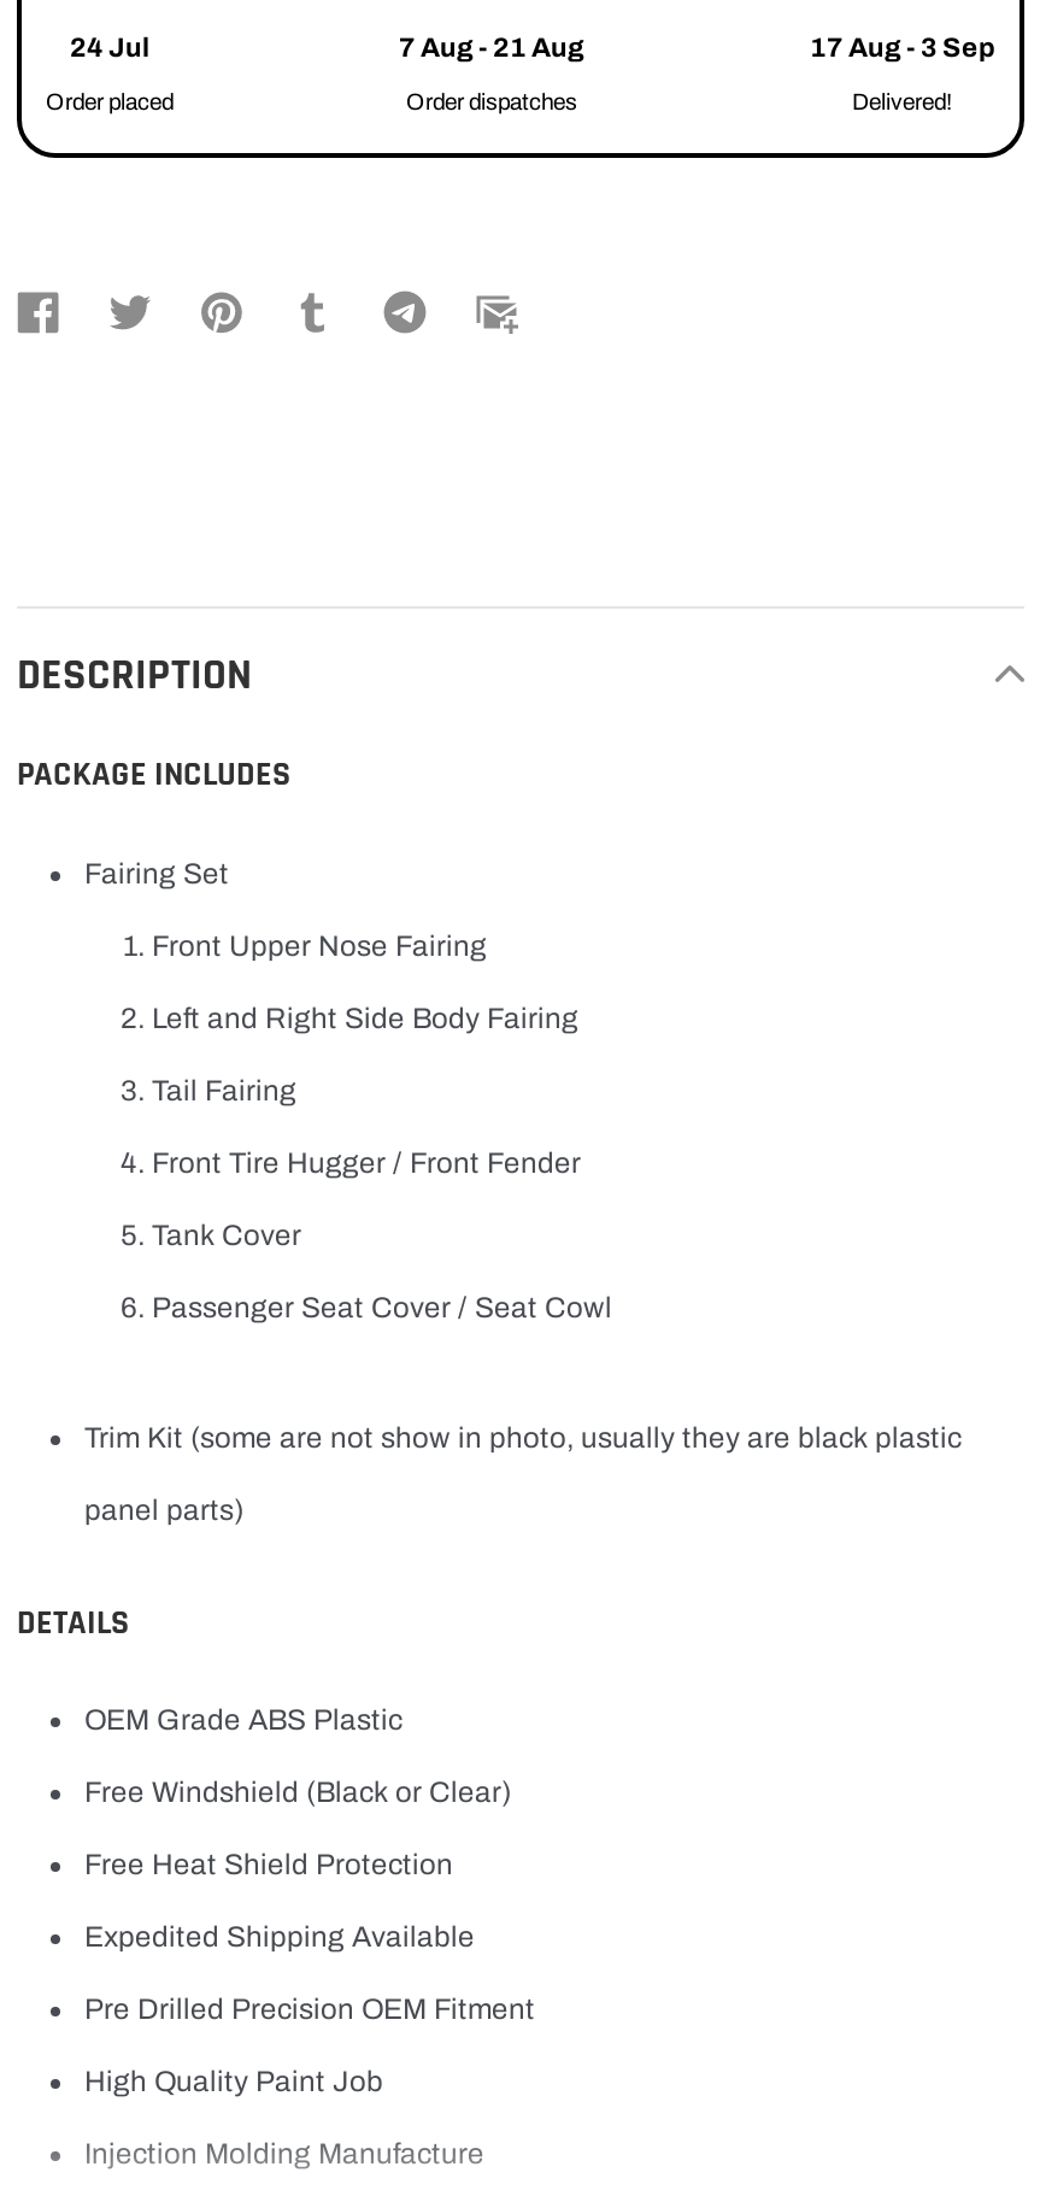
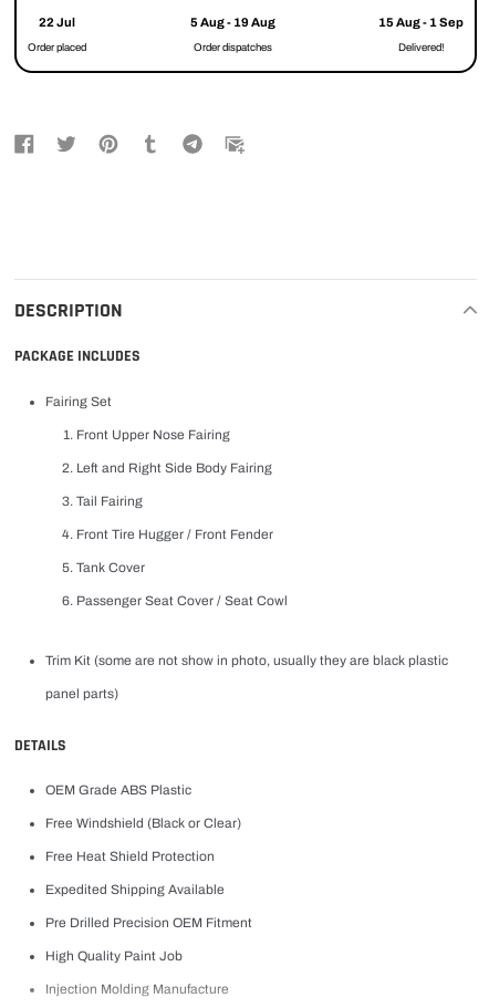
[70,33,149,62] 24 Jul -> [39,16,75,29] 22 Jul
[399,33,584,62] 7 Aug - 21 Aug -> [190,16,275,29] 5 Aug - 19 Aug
[810,33,995,62] 17 Aug - 3 Sep -> [378,16,464,29] 15 Aug - 1 Sep

